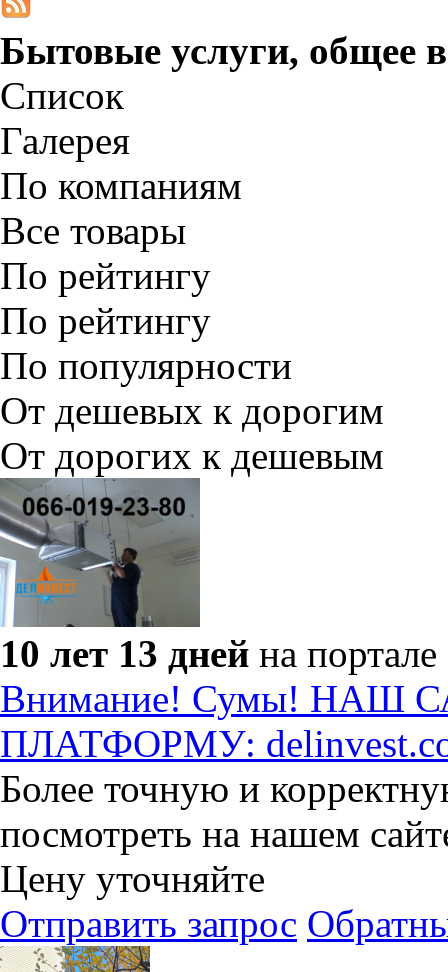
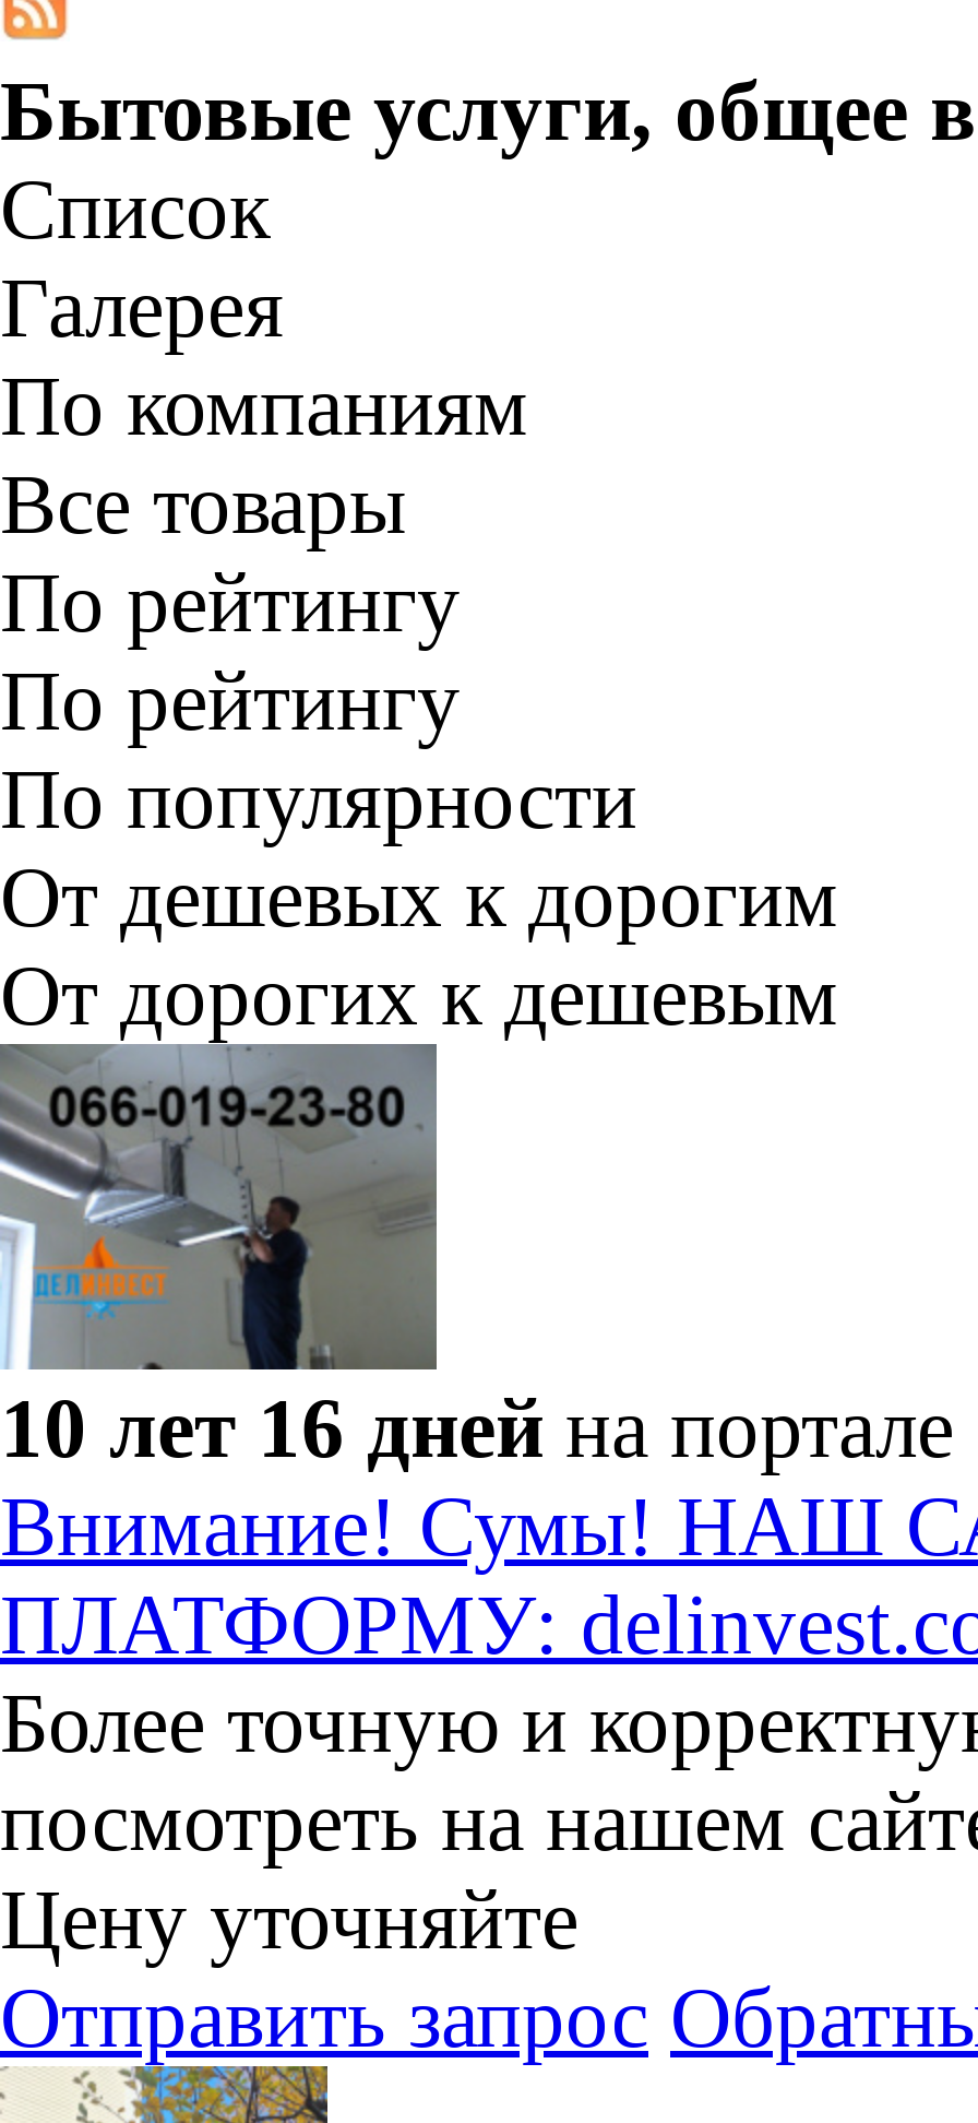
[0,632,437,675] 10 лет 13 дней на портале -> [0,1380,954,1474] 10 лет 16 дней на портале

